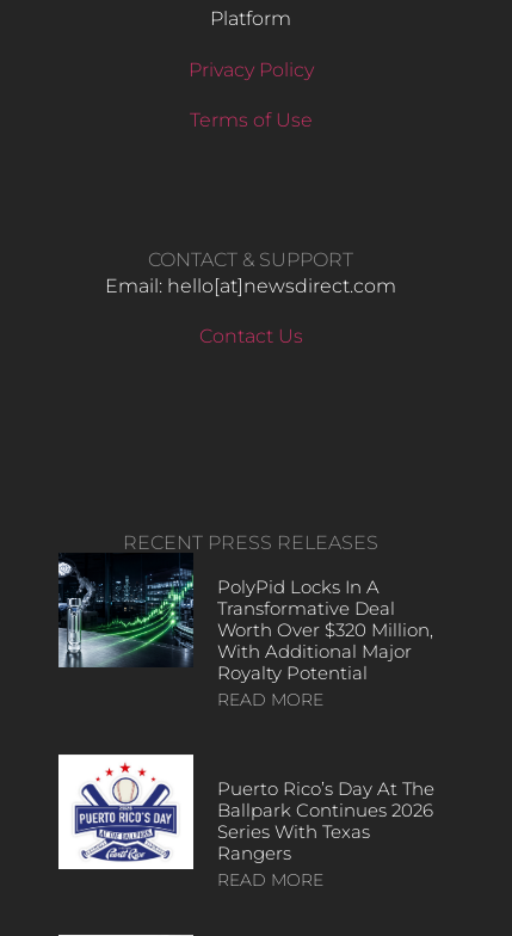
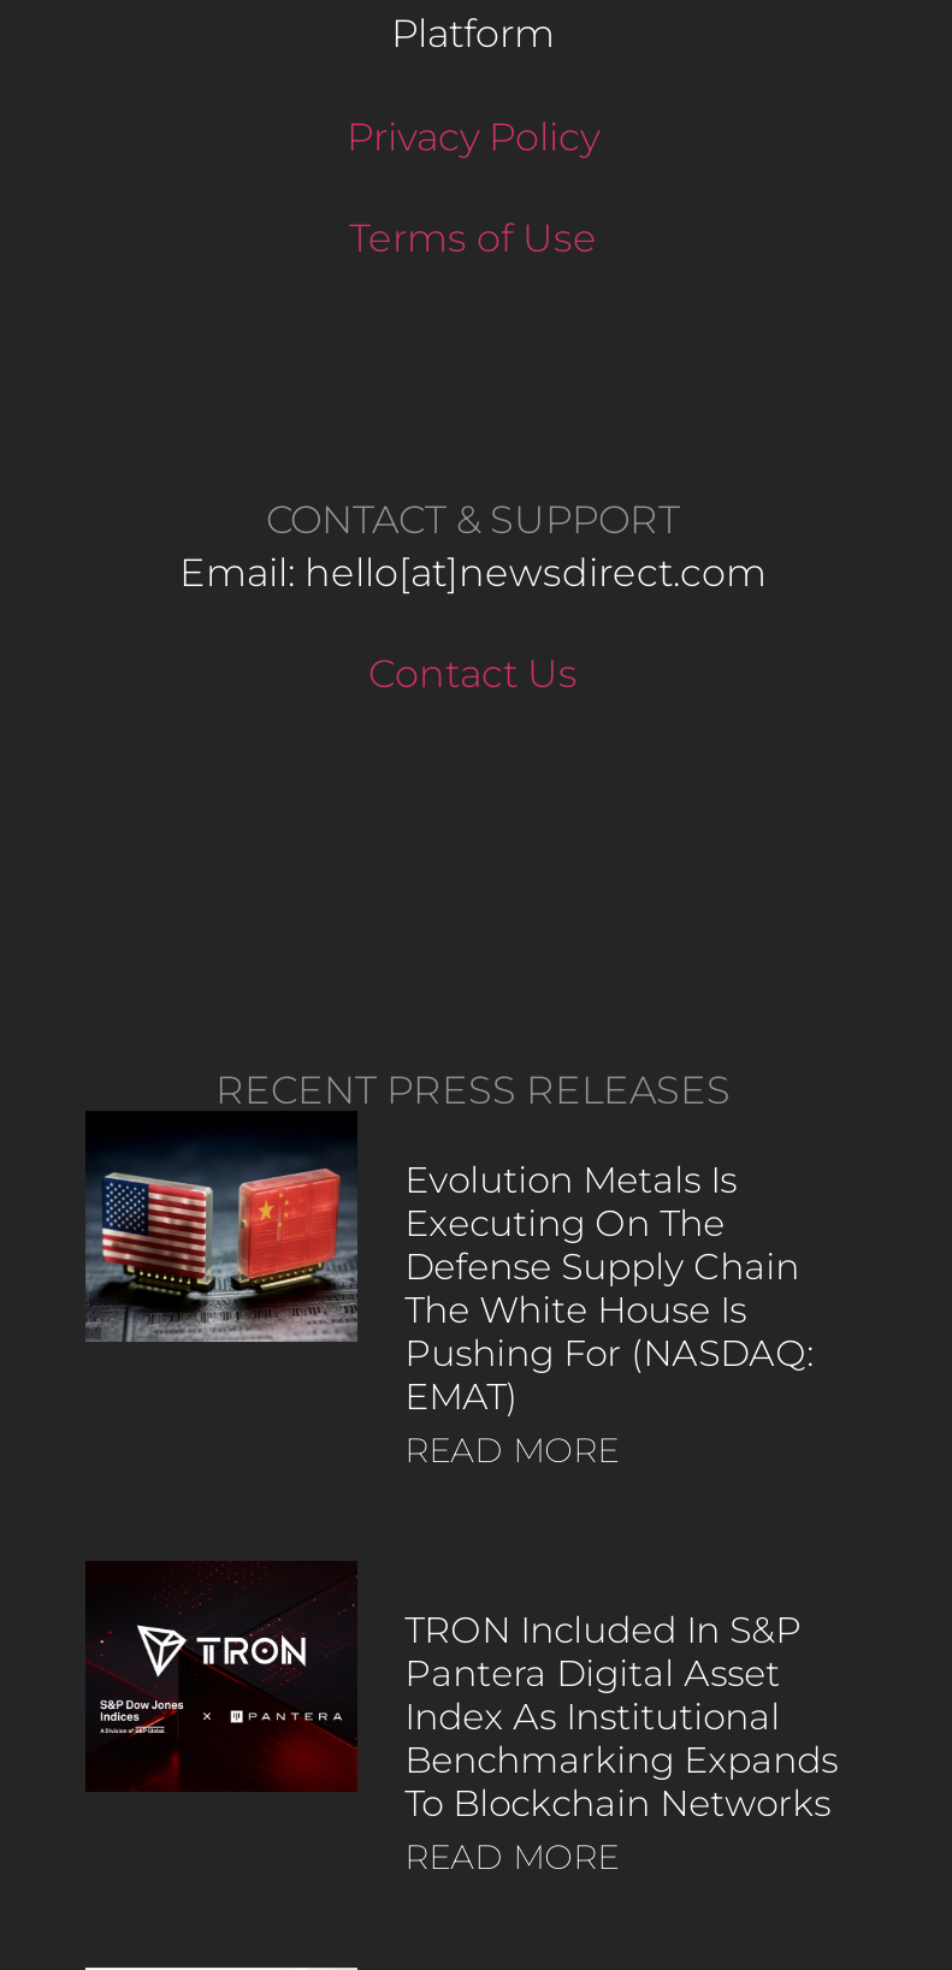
[57,561,433,684] [image] | PolyPid Locks In A | Transformative Deal | Worth Over $320 Million, | With Additional Major | Royalty Potential -> [83,1113,814,1420] [image] | Evolution Metals Is | Executing On The | Defense Supply Chain | The White House Is | Pushing For (NASDAQ: | EMAT)
[57,753,434,870] [image] | Puerto Rico’s Day At The | Ballpark Continues 2026 | Series With Texas | Rangers -> [83,1561,838,1826] [image] | TRON Included In S&P | Pantera Digital Asset | Index As Institutional | Benchmarking Expands | To Blockchain Networks

